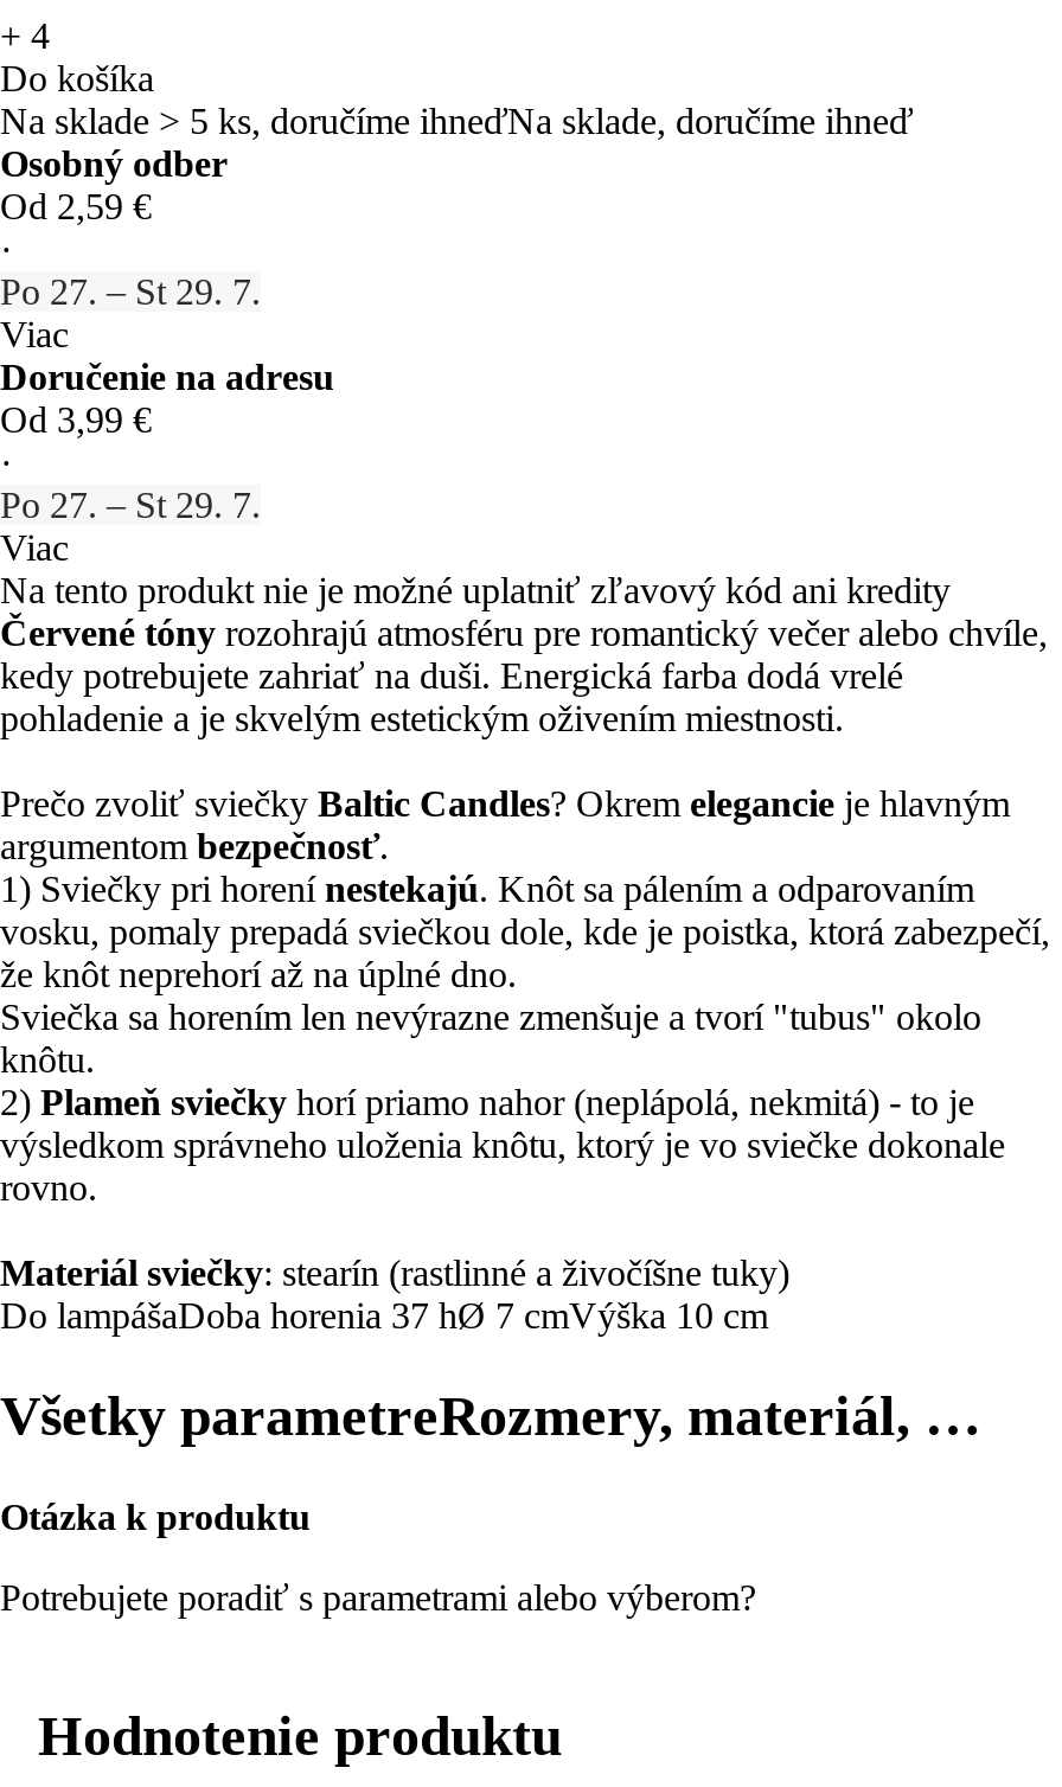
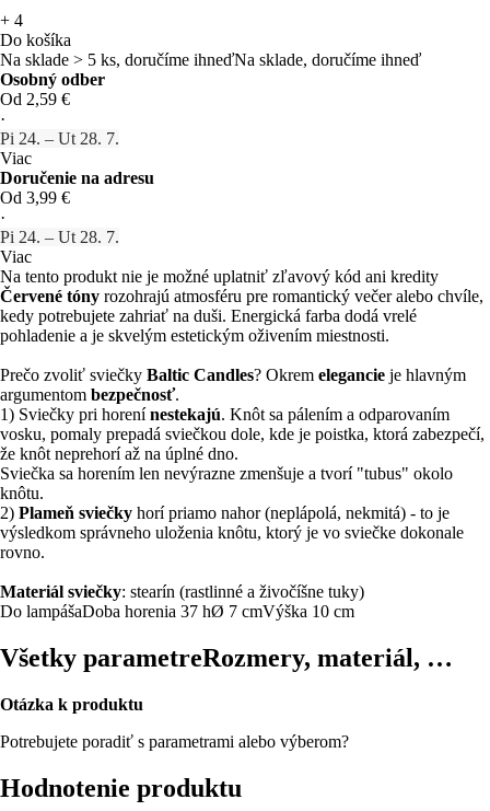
[0,271,261,311] Po 27. – St 29. 7. -> [0,129,119,148] Pi 24. – Ut 28. 7.
[0,484,261,525] Po 27. – St 29. 7. -> [0,228,119,246] Pi 24. – Ut 28. 7.

